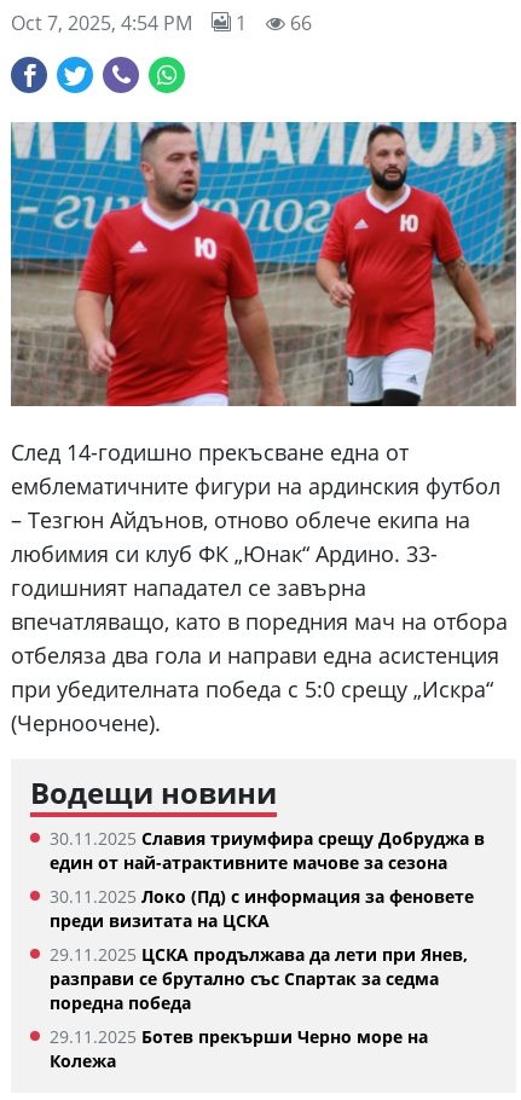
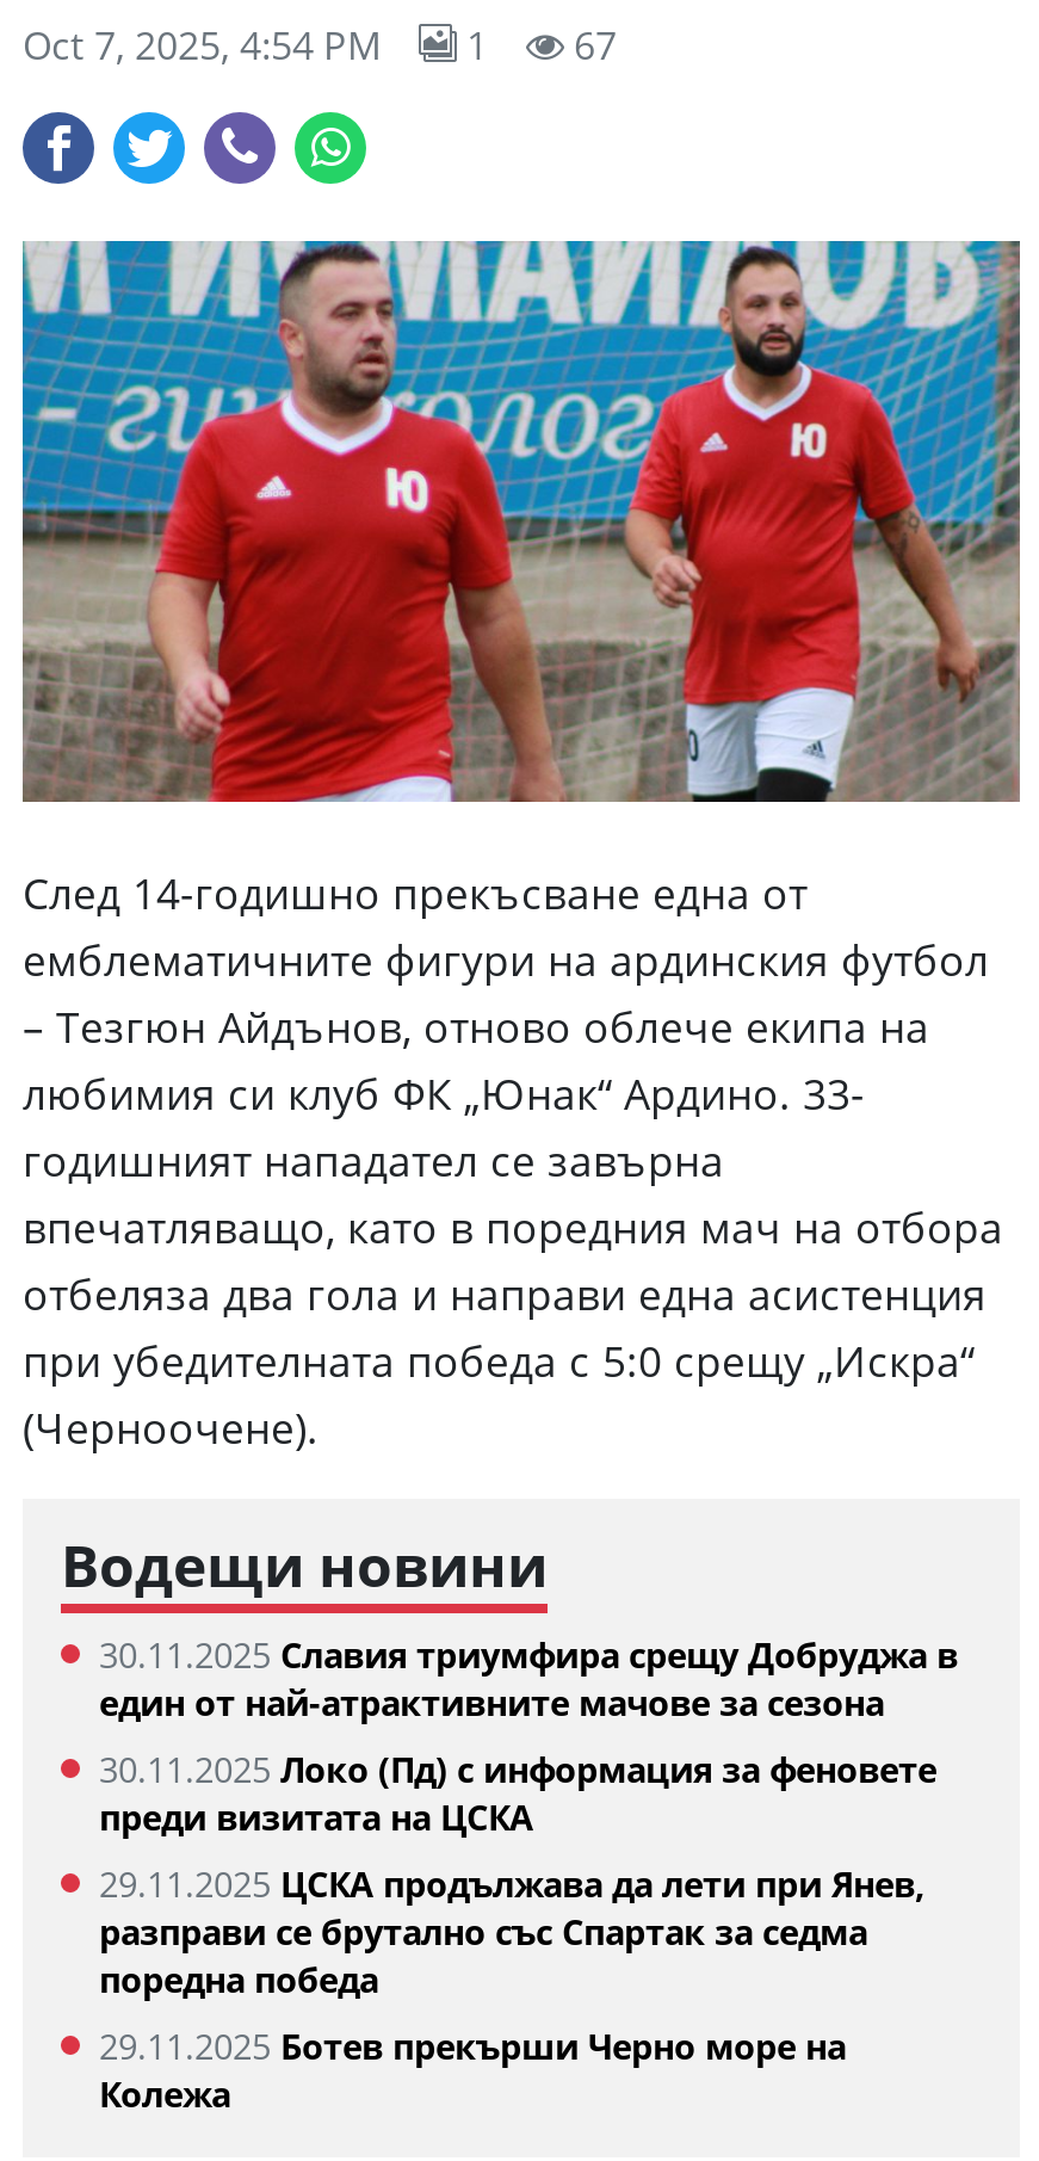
[11,10,312,36] Oct 7, 2025, 4:54 PM 1 66 -> [23,19,617,72] Oct 7, 2025, 4:54 PM 1 67

